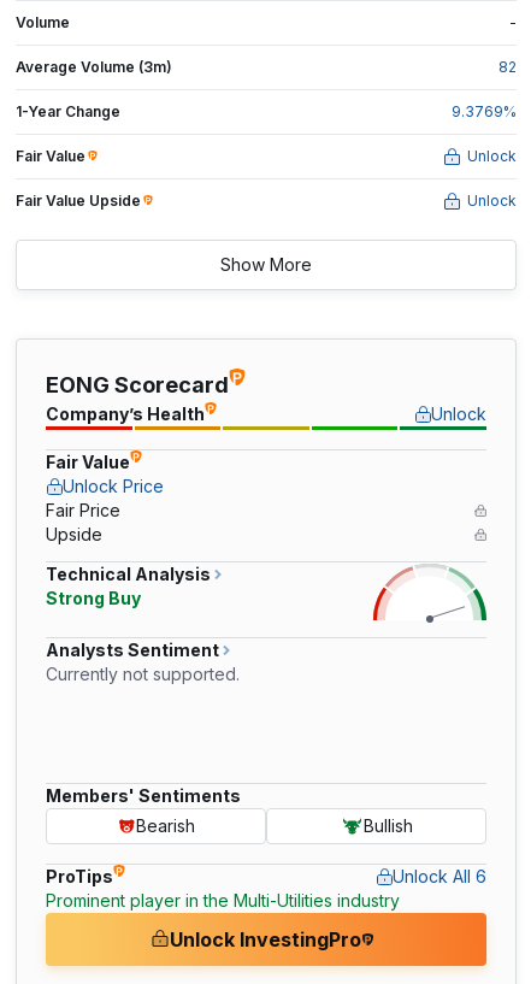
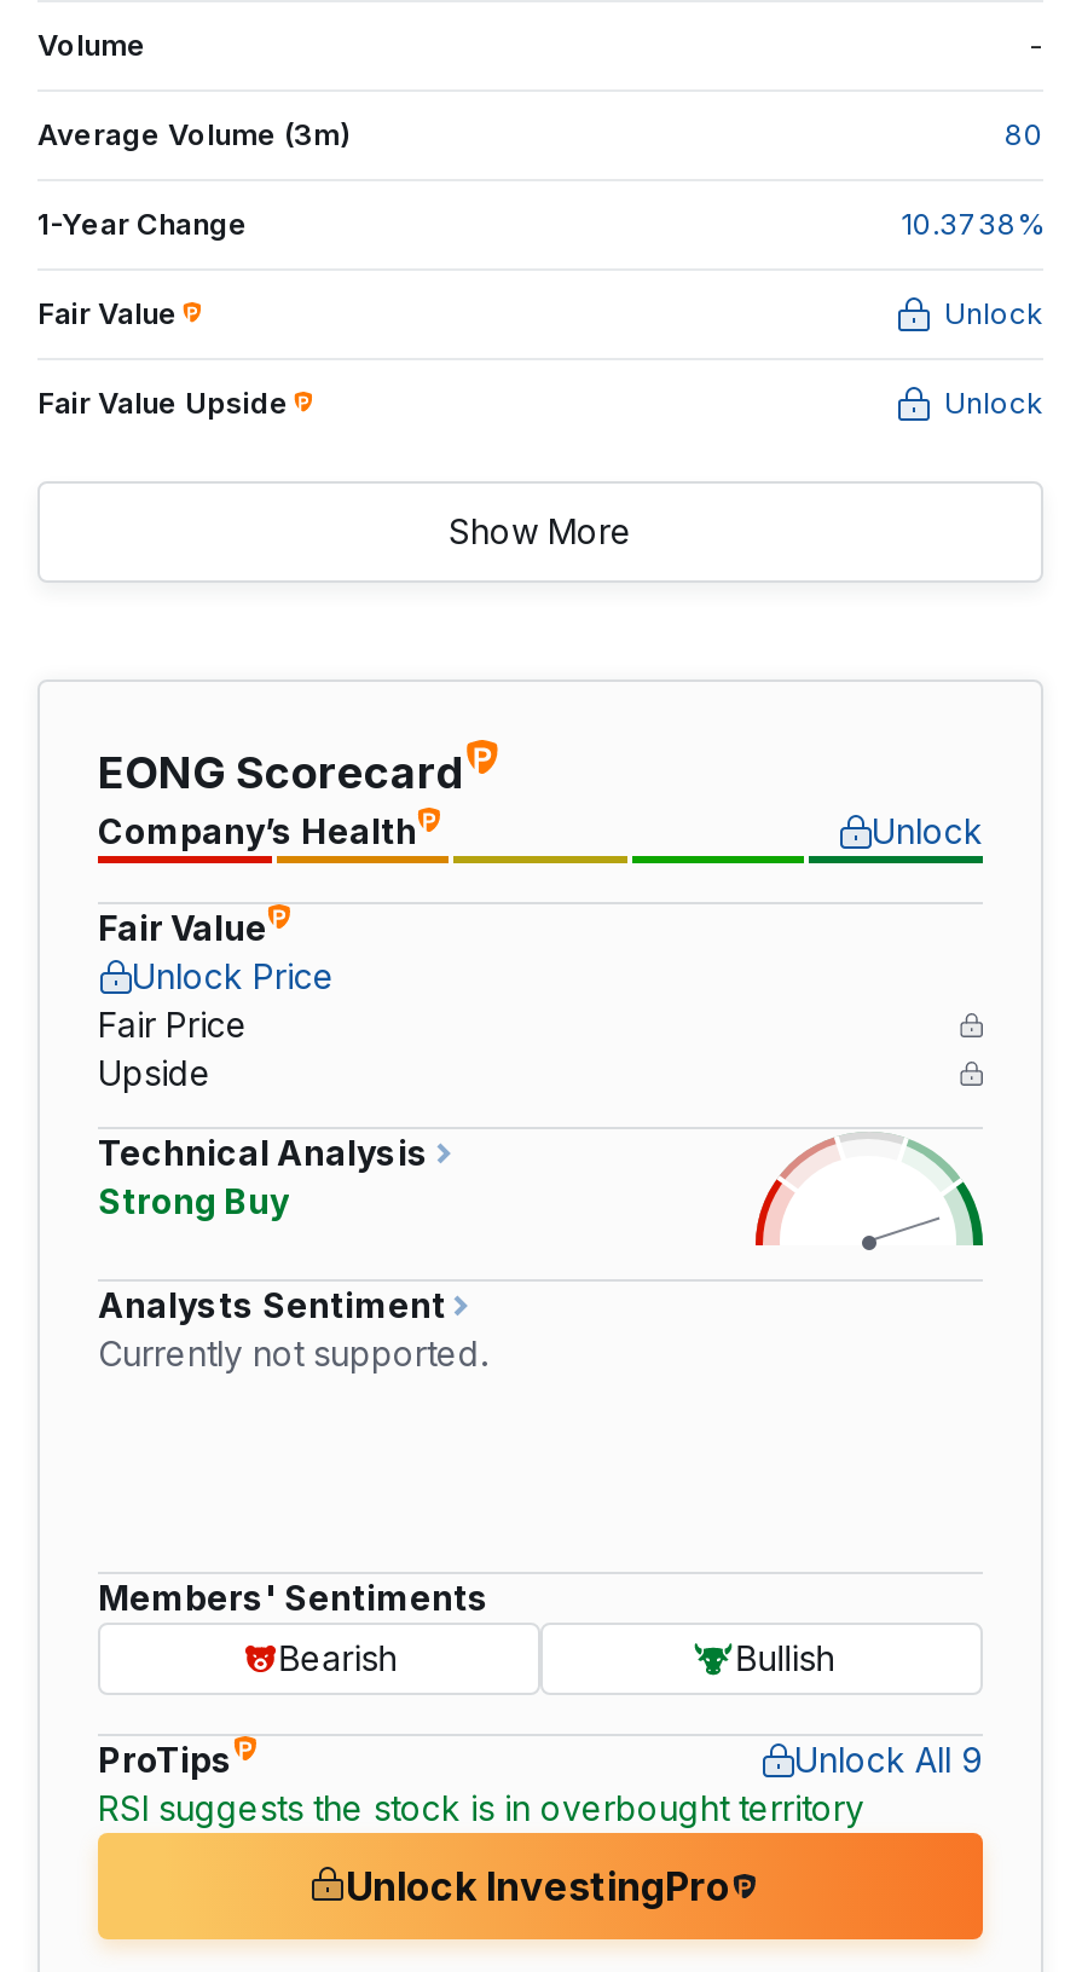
[498,58,517,76] 82 -> [1005,116,1043,152] 80
[452,102,517,120] 9.3769% -> [901,205,1043,241] 10.3738%
[46,866,486,910] Unlock All 6 | Prominent player in the Multi-Utilities industry -> [98,1738,983,1828] Unlock All 9 | RSI suggests the stock is in overbought territory

